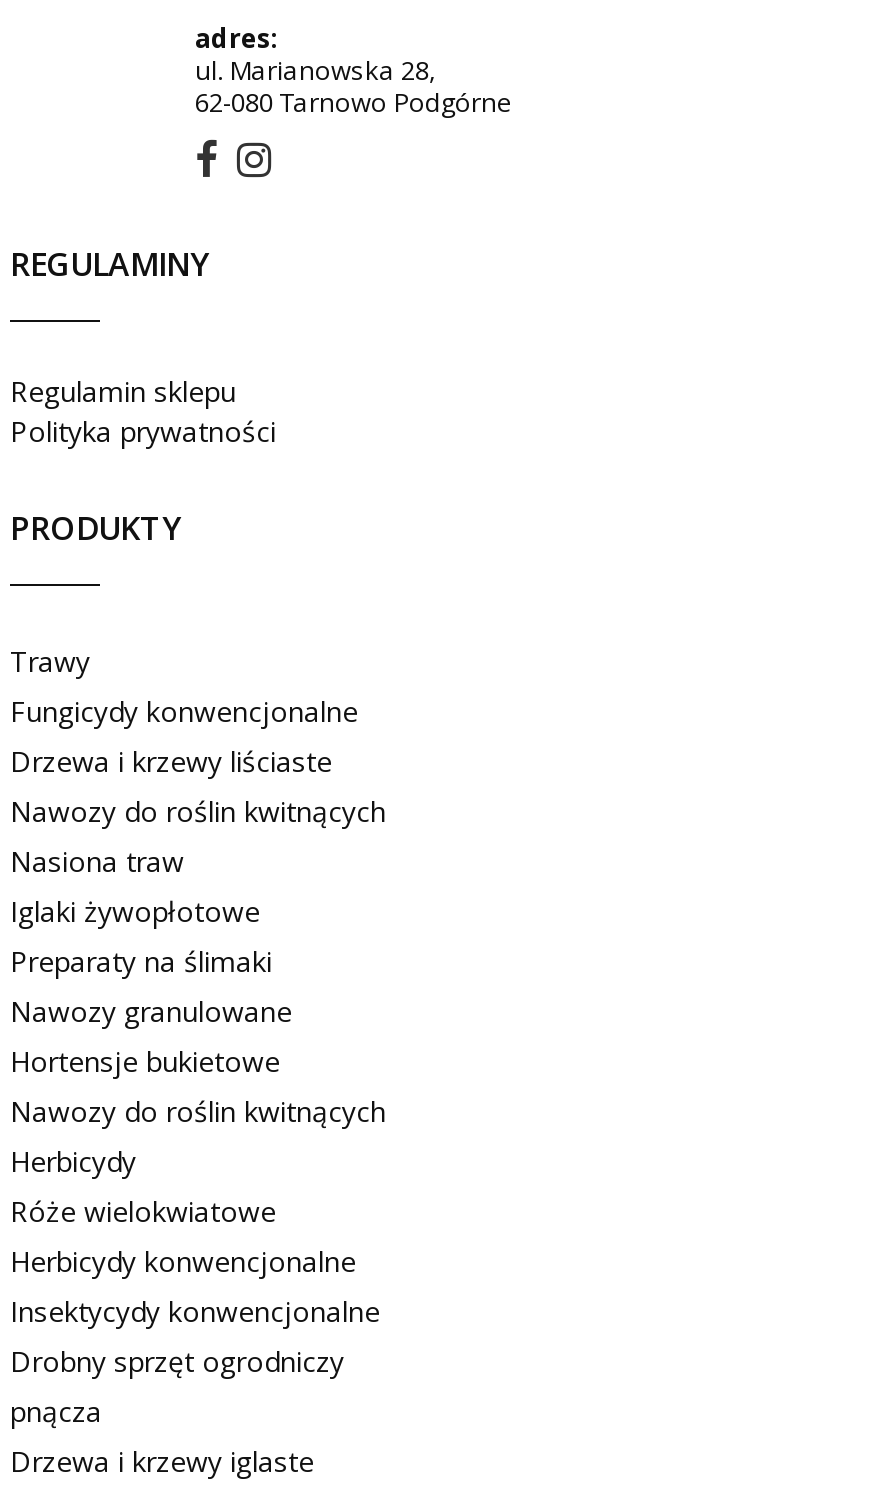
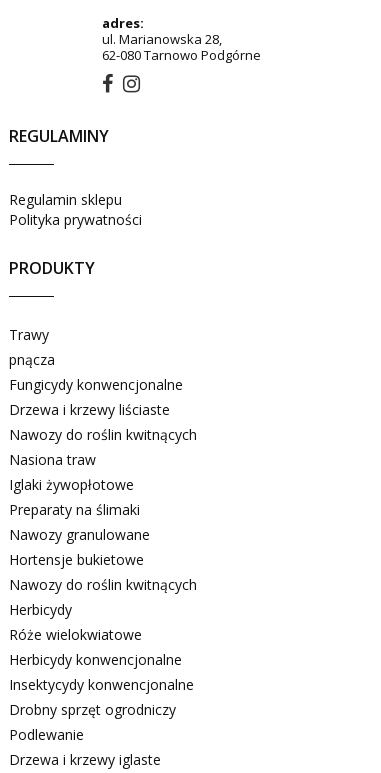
moved [10,1392,102,1430] -> [9,350,55,369]: pnącza
none -> [9,725,84,744] Podlewanie

